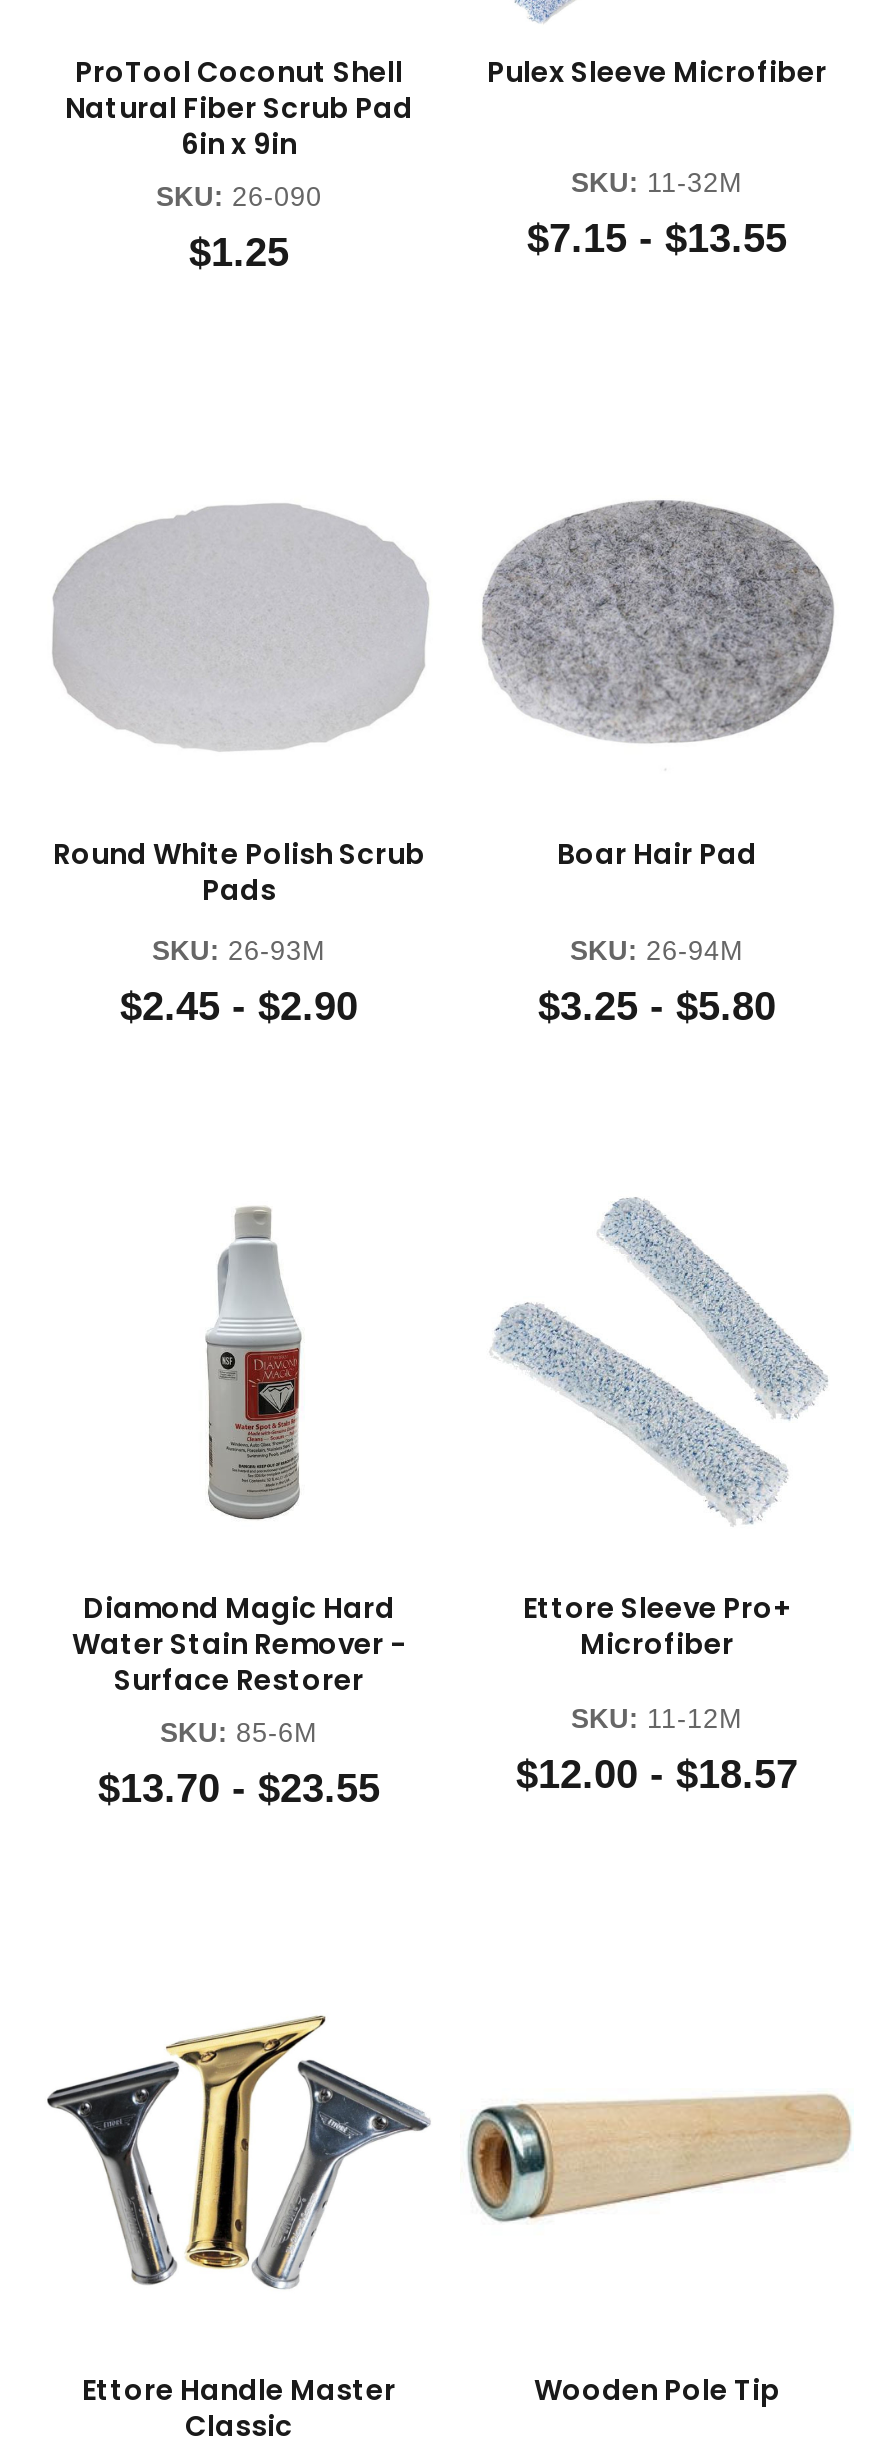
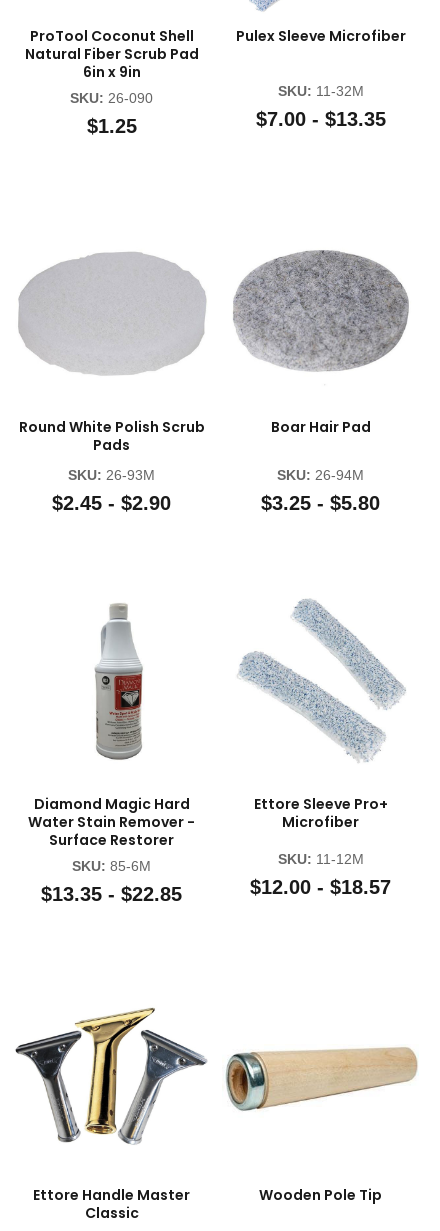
[527,216,787,260] $7.15 - $13.55 -> [255,108,385,130] $7.00 - $13.35
[98,1766,380,1810] $13.70 - $23.55 -> [41,883,182,905] $13.35 - $22.85

